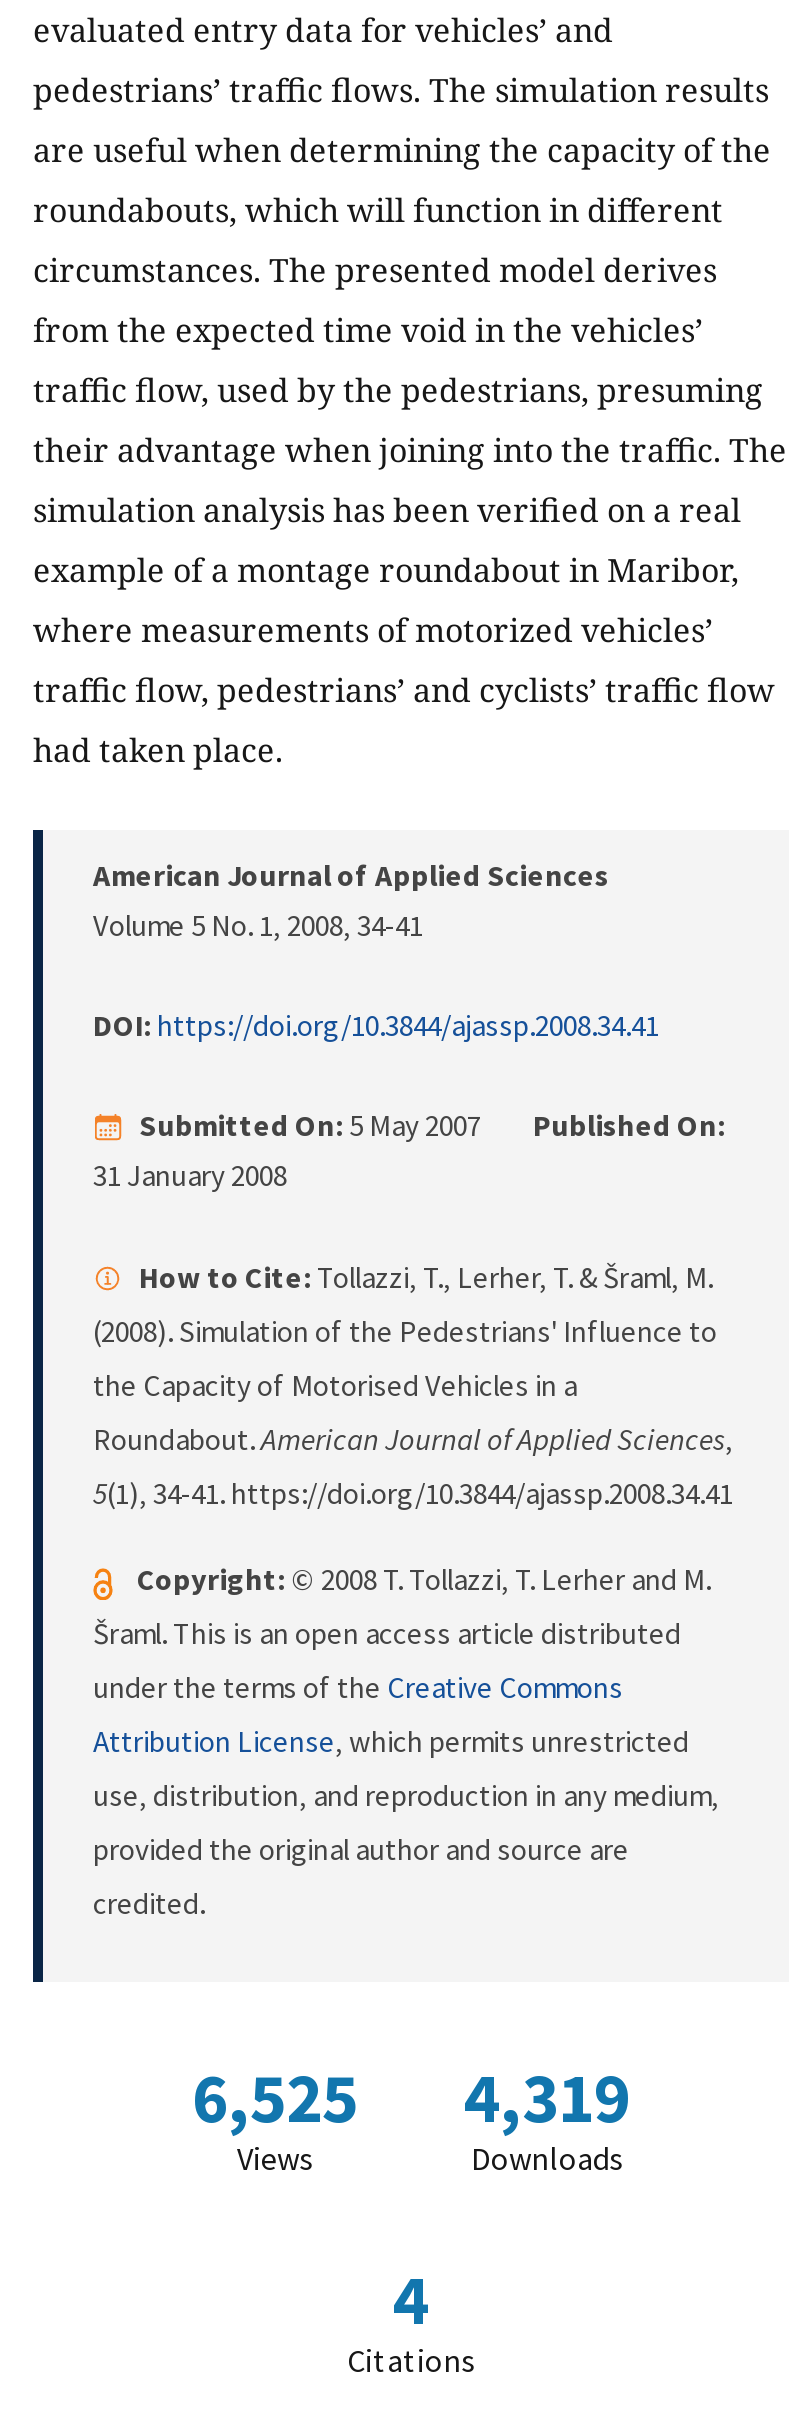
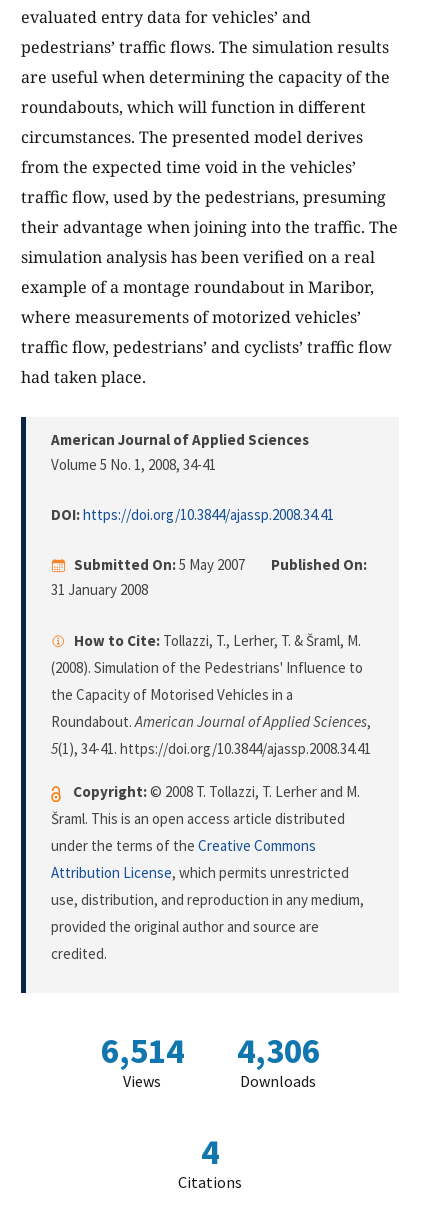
[192,2055,358,2143] 6,525 -> [100,1029,183,1073] 6,514
[464,2055,630,2143] 4,319 -> [236,1029,319,1073] 4,306

